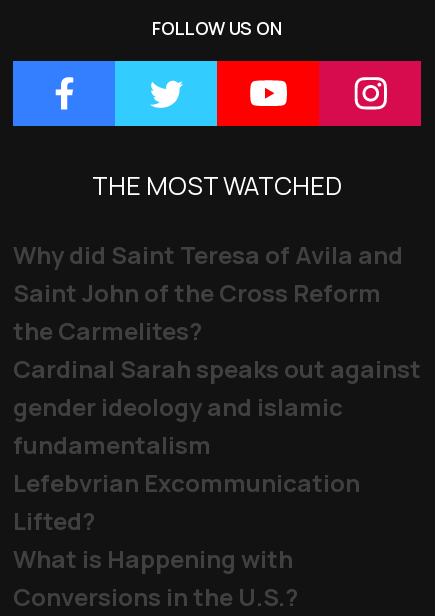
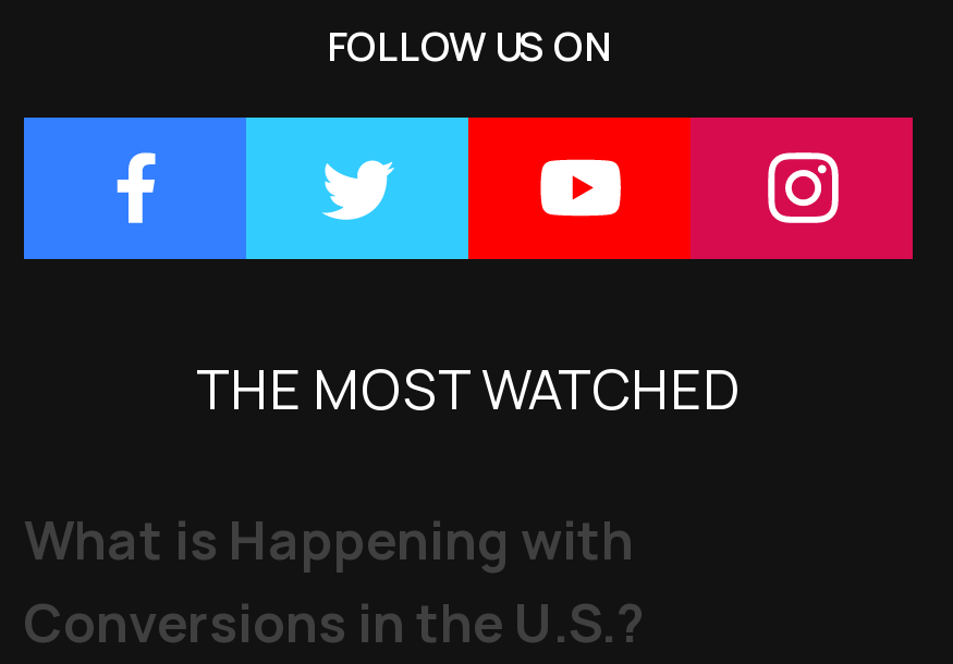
[13,238,421,537] Why did Saint Teresa of Avila and | Saint John of the Cross Reform | the Carmelites? | Cardinal Sarah speaks out against | gender ideology and islamic | fundamentalism | Lefebvrian Excommunication | Lifted? -> none

